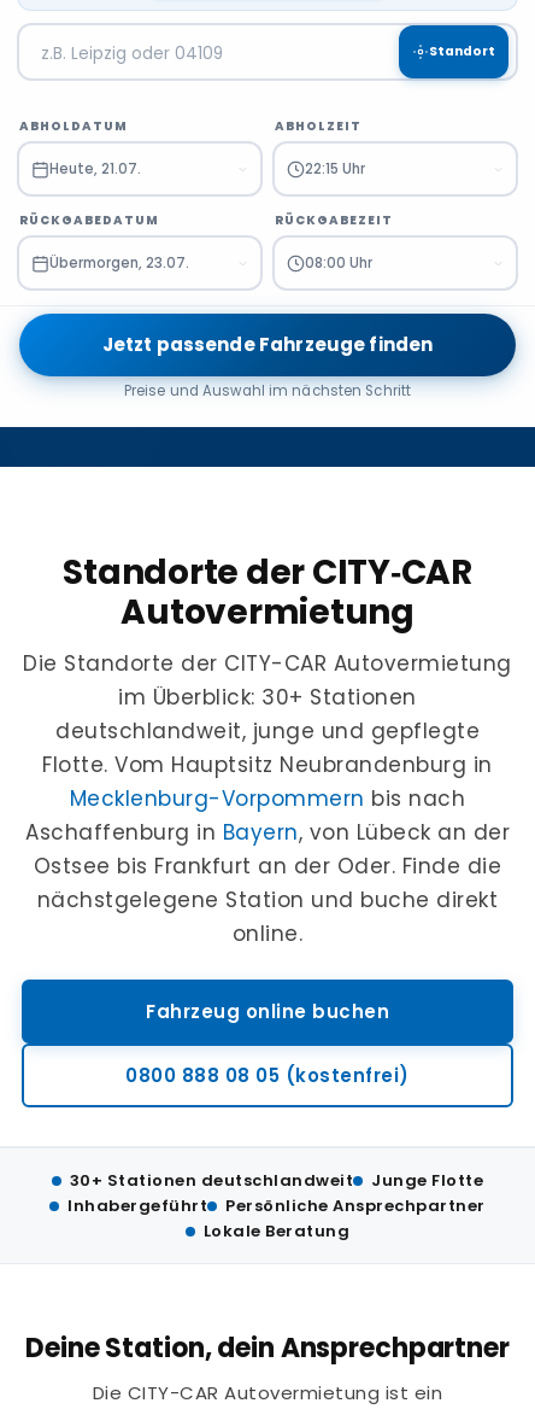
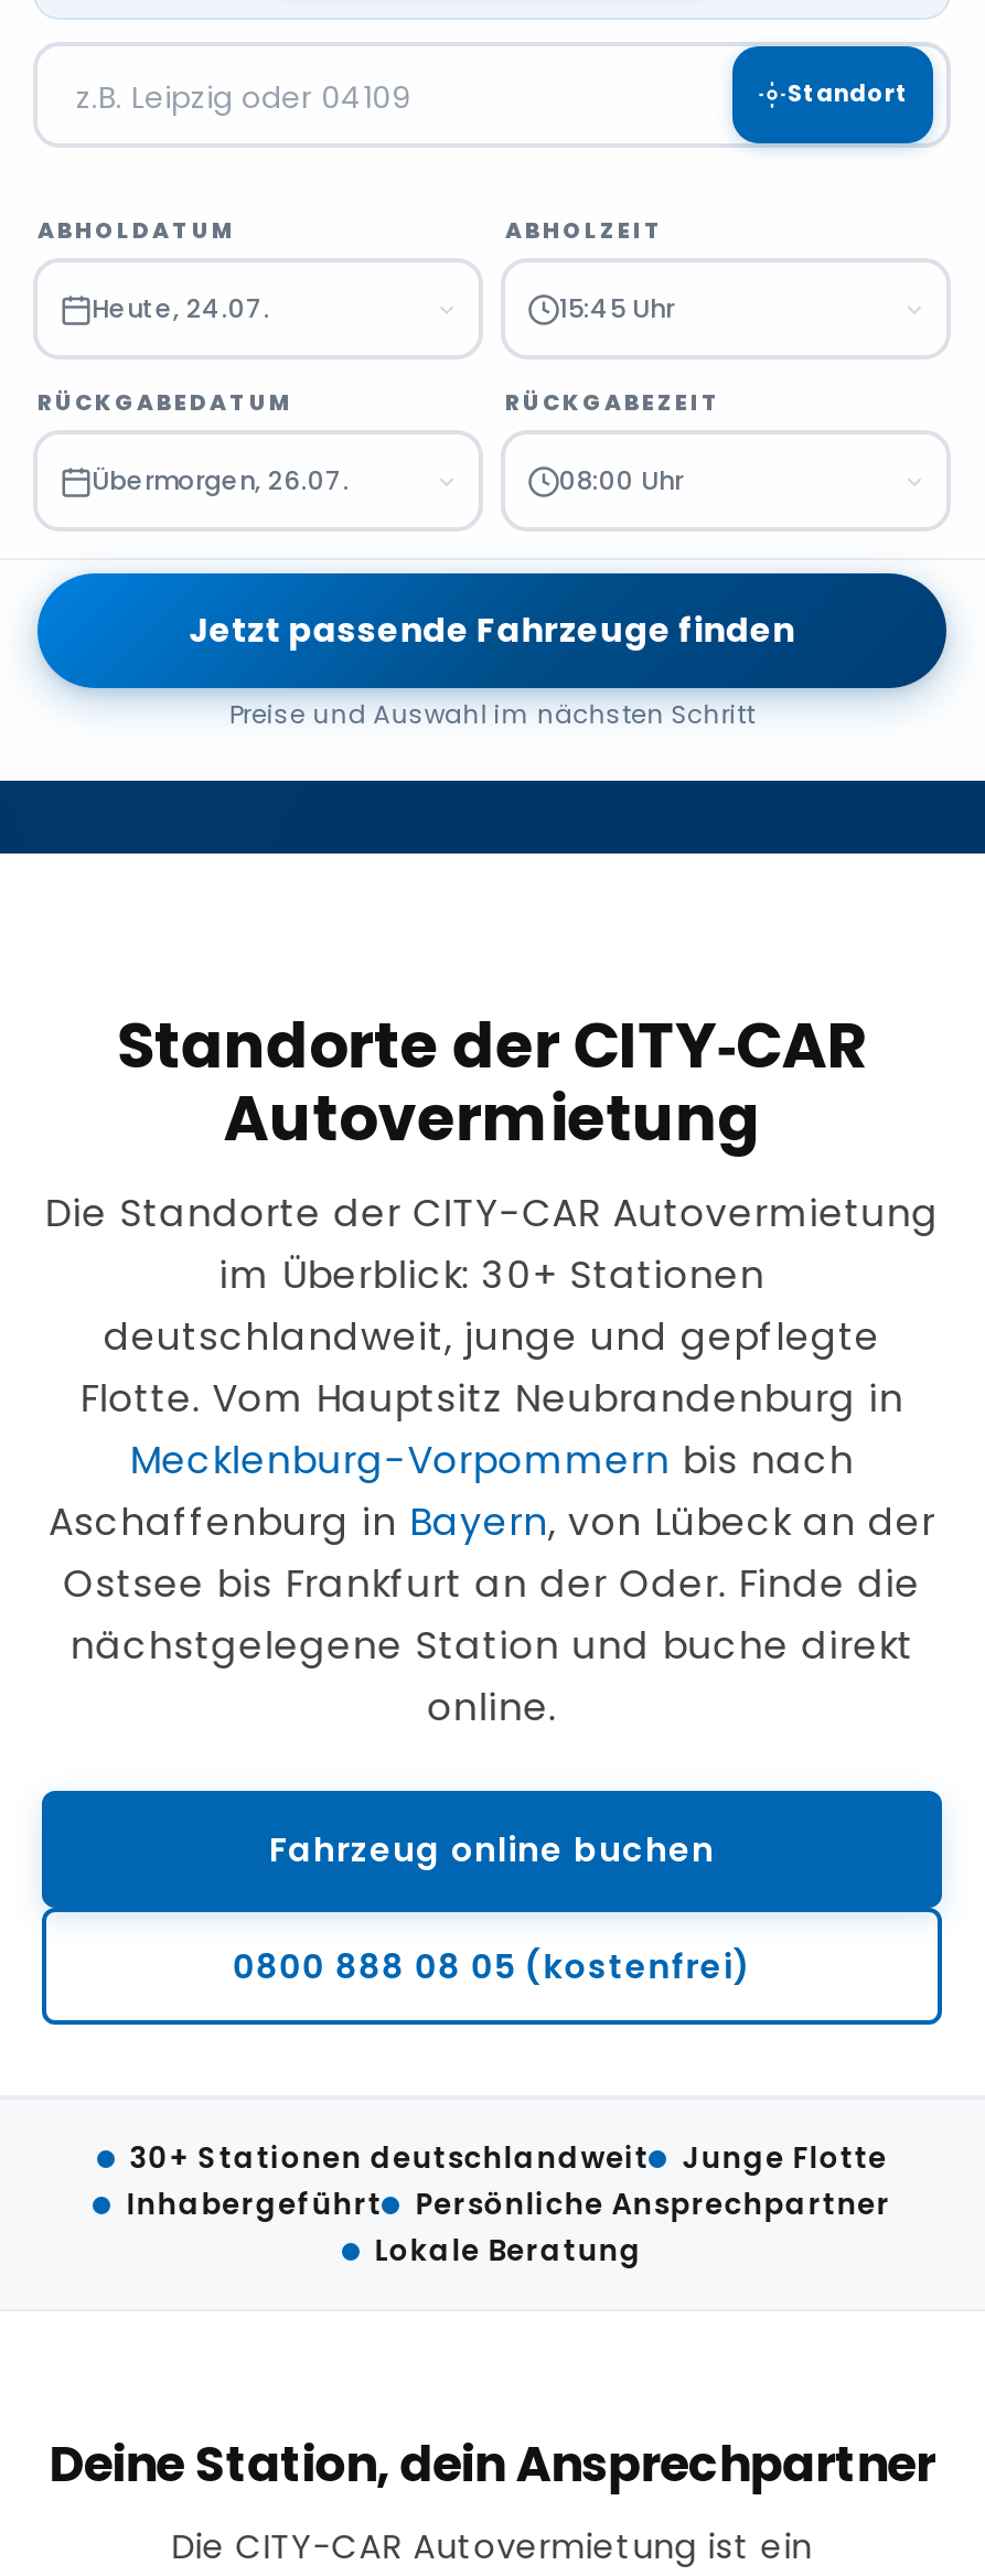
[49,159,140,179] Heute, 21.07. -> [92,291,270,326] Heute, 24.07.
[304,159,364,179] 22:15 Uhr -> [559,291,674,326] 15:45 Uhr
[49,253,189,273] Übermorgen, 23.07. -> [92,463,350,498] Übermorgen, 26.07.

